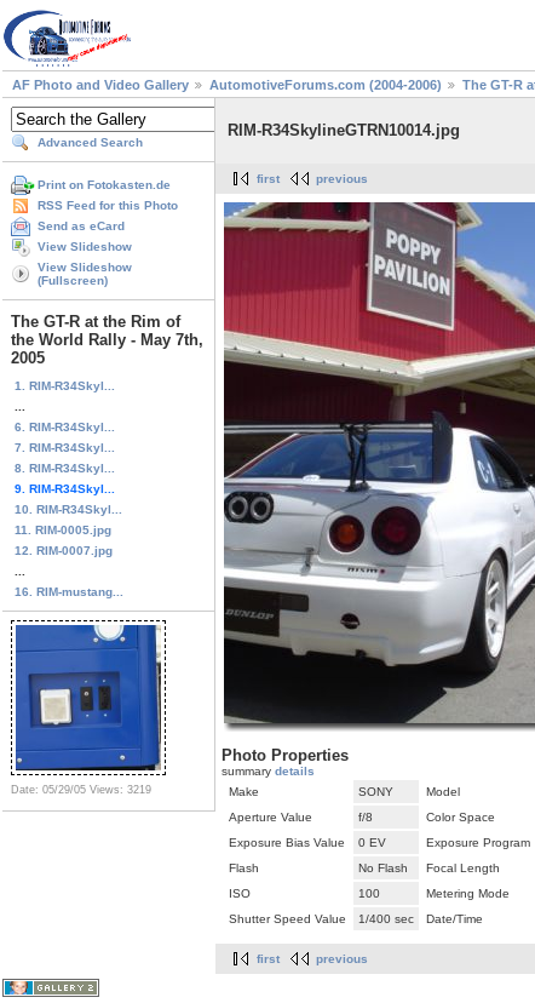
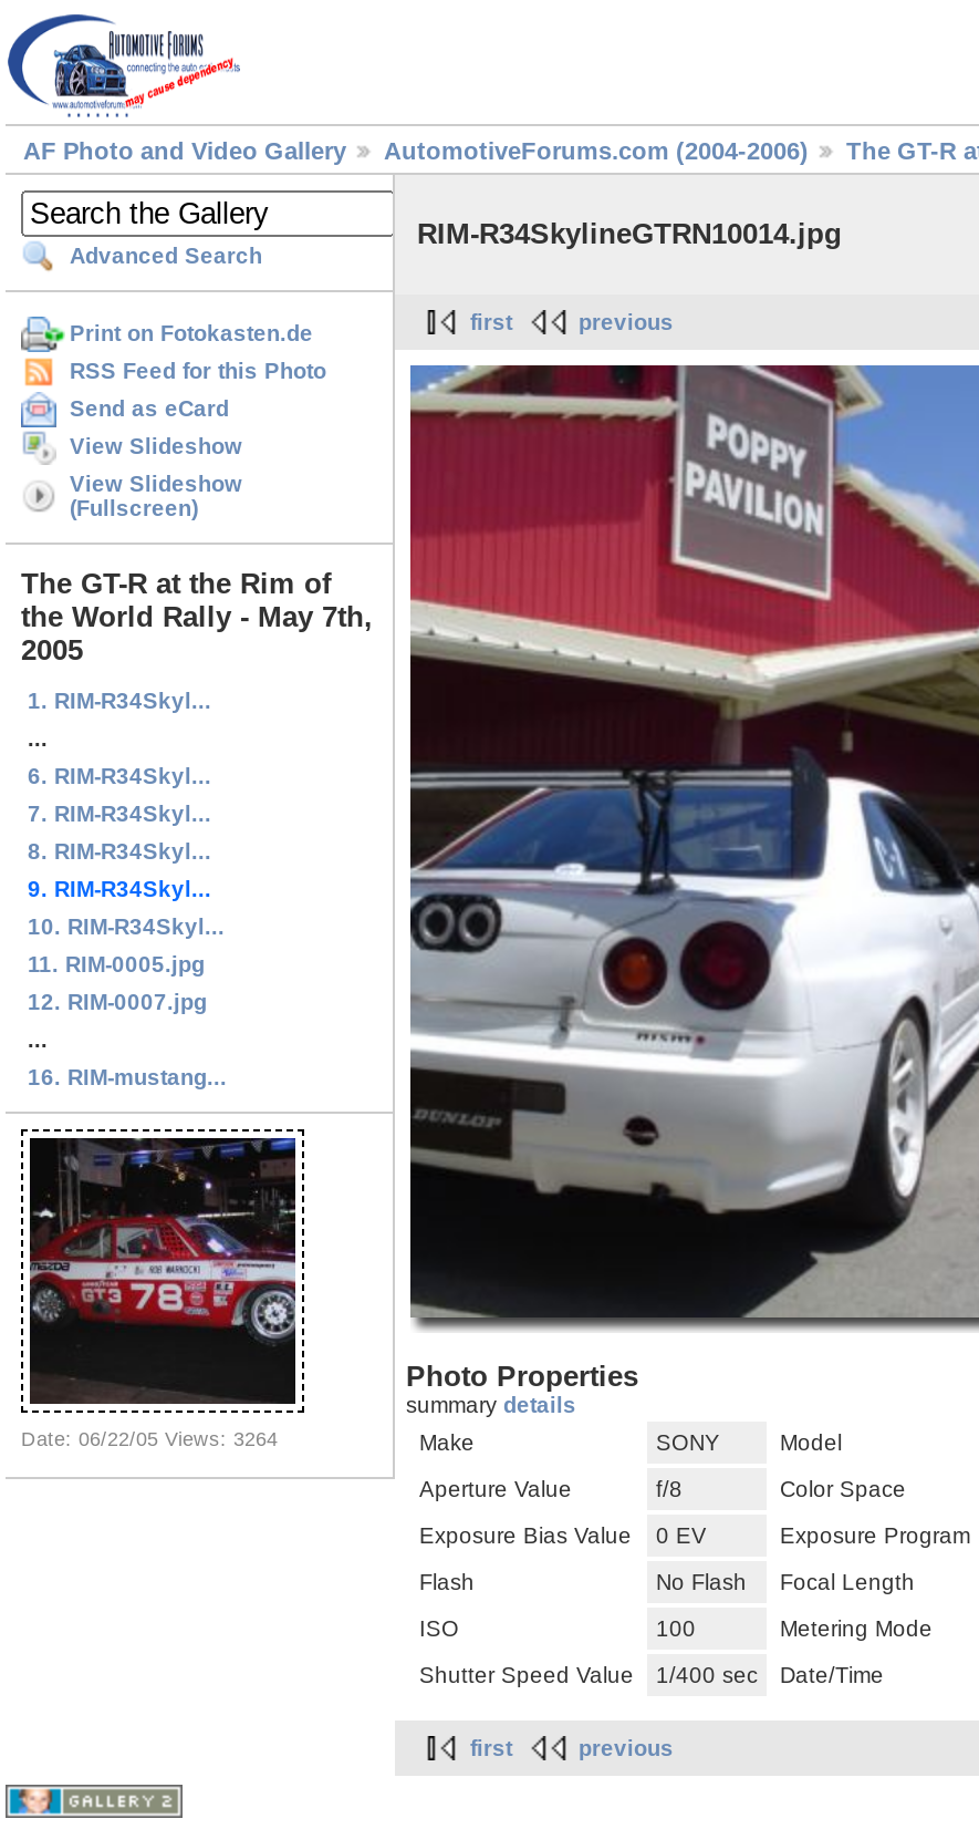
[11,624,161,796] [image] | Date: 05/29/05 Views: 3219 -> [21,1136,298,1450] [image] | Date: 06/22/05 Views: 3264

